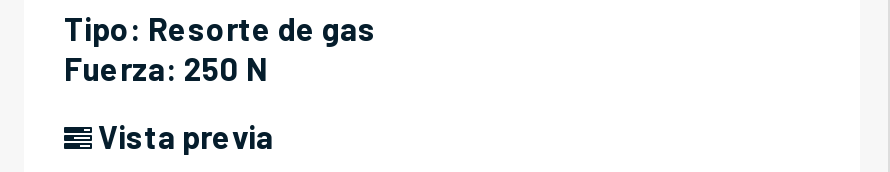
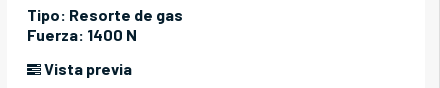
[64,49,268,87] Fuerza: 250 N -> [27,25,137,44] Fuerza: 1400 N

